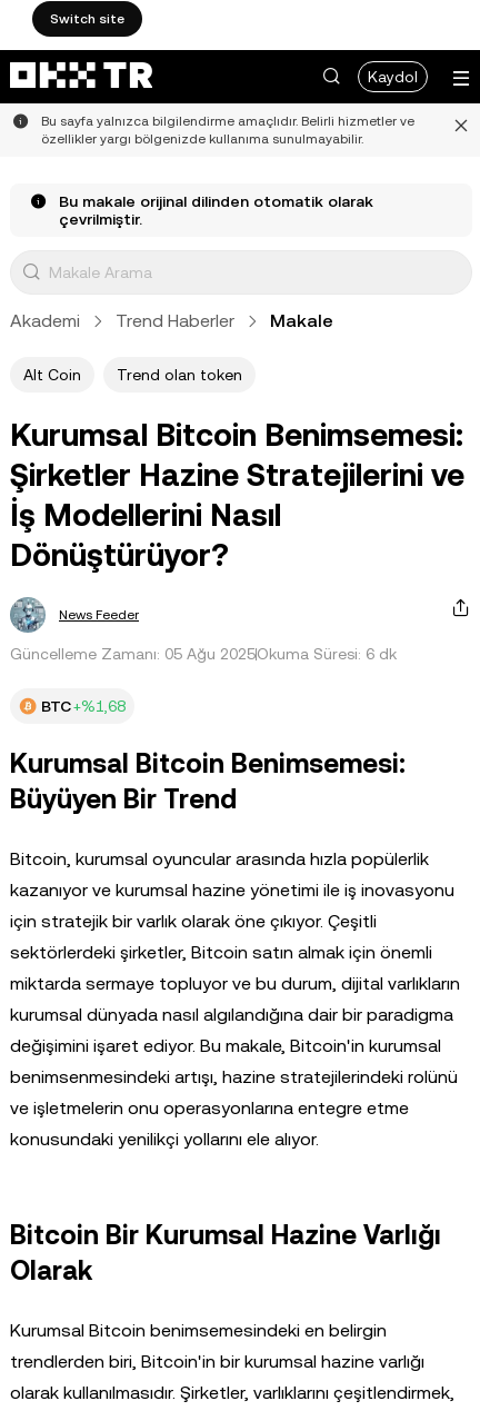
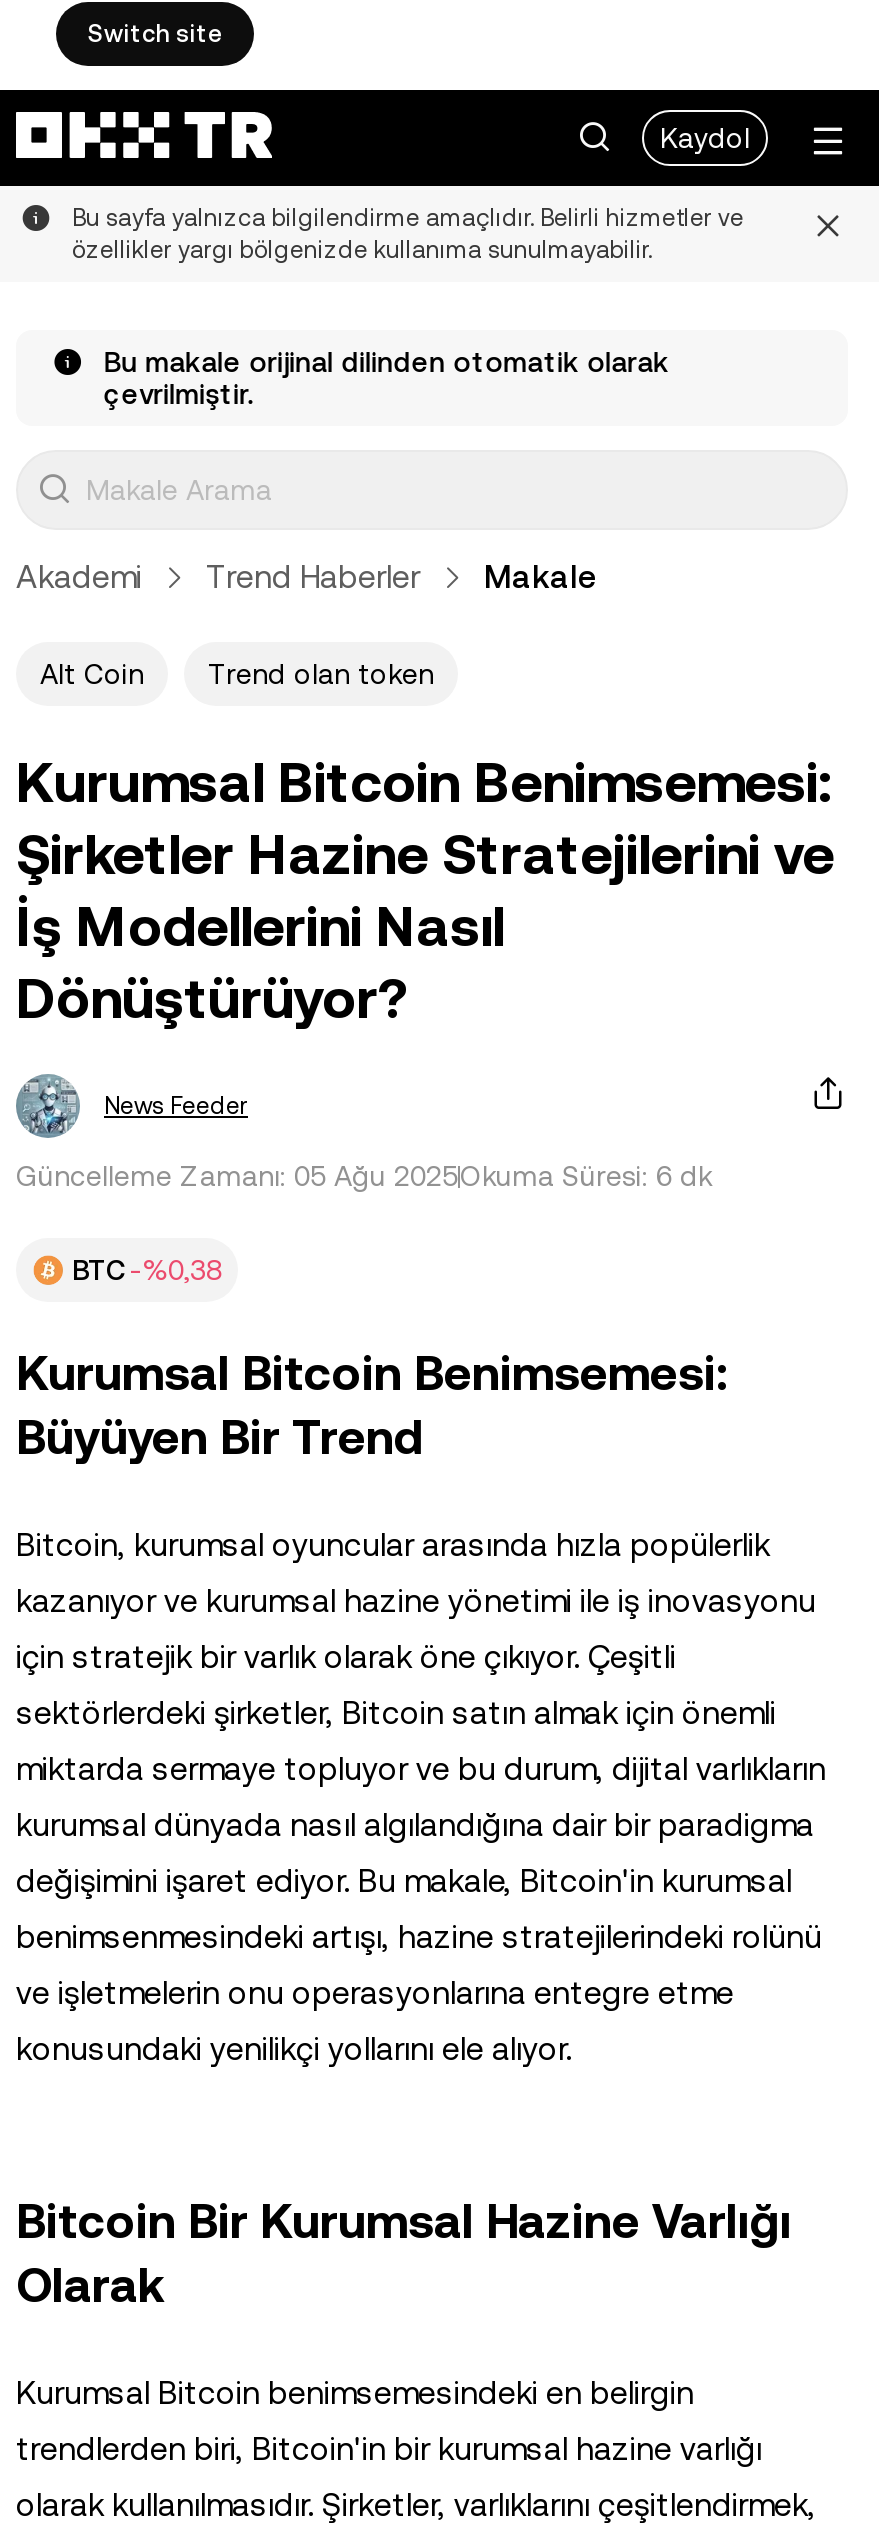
[41,697,126,715] BTC +%1,68 -> [72,1254,222,1286] BTC -%0,38

